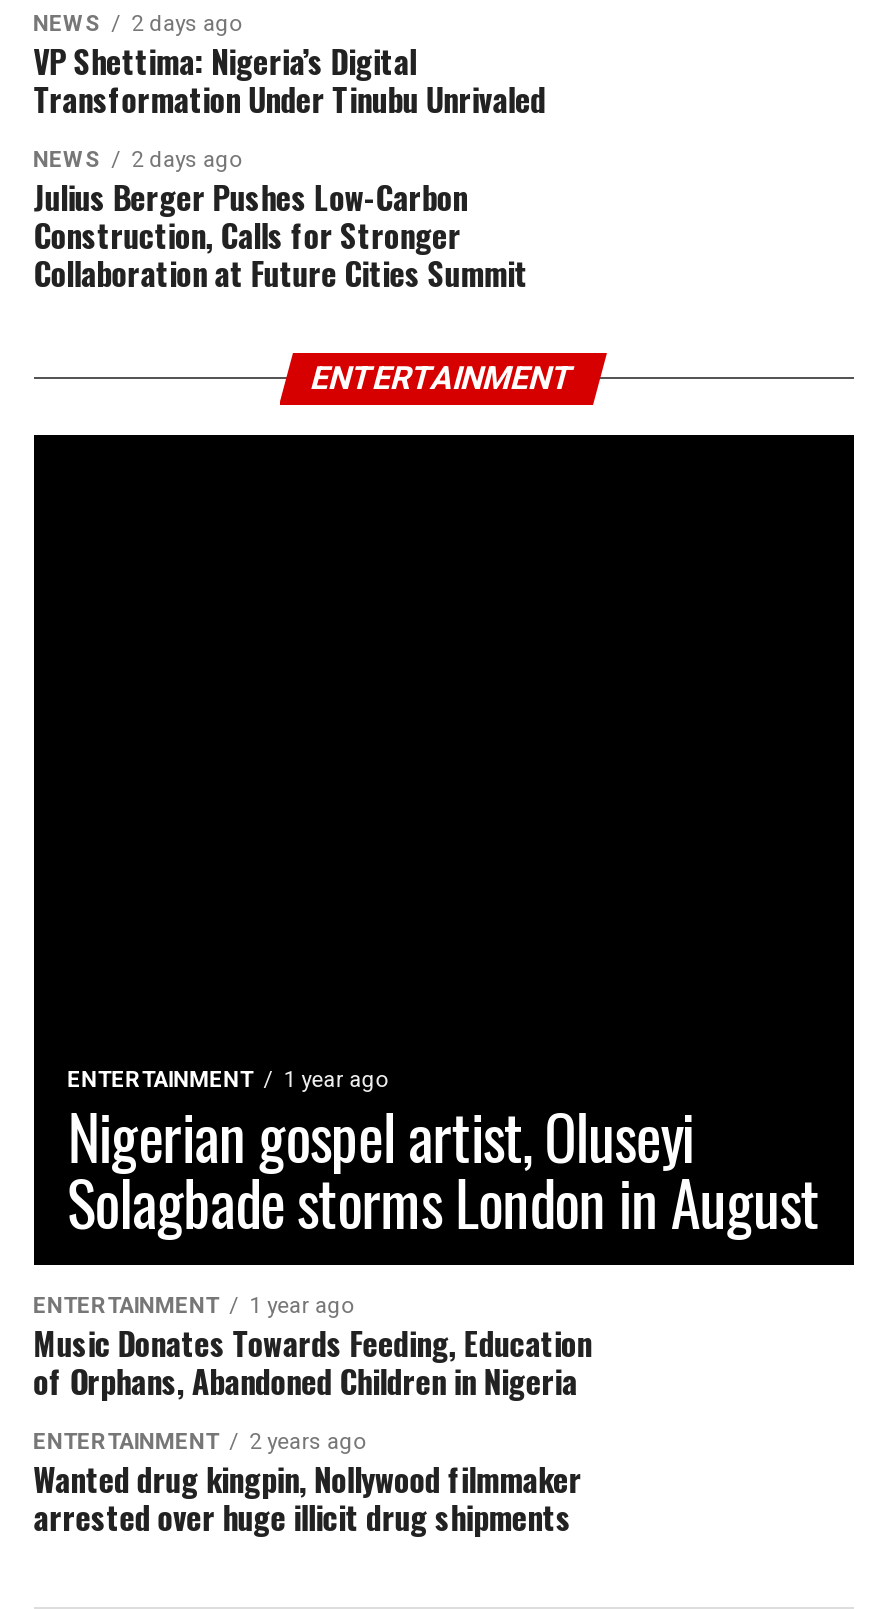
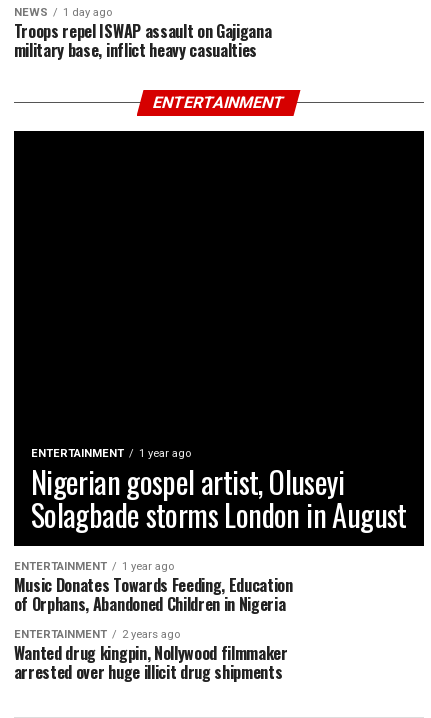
[33,11,546,297] 2 days ago | VP Shettima: Nigeria’s Digital | Transformation Under Tinubu Unrivaled | NEWS | 2 days ago | Julius Berger Pushes Low-Carbon | Construction, Calls for Stronger | Collaboration at Future Cities Summit -> [14,6,271,62] 1 day ago | Troops repel ISWAP assault on Gajigana | military base, inflict heavy casualties

